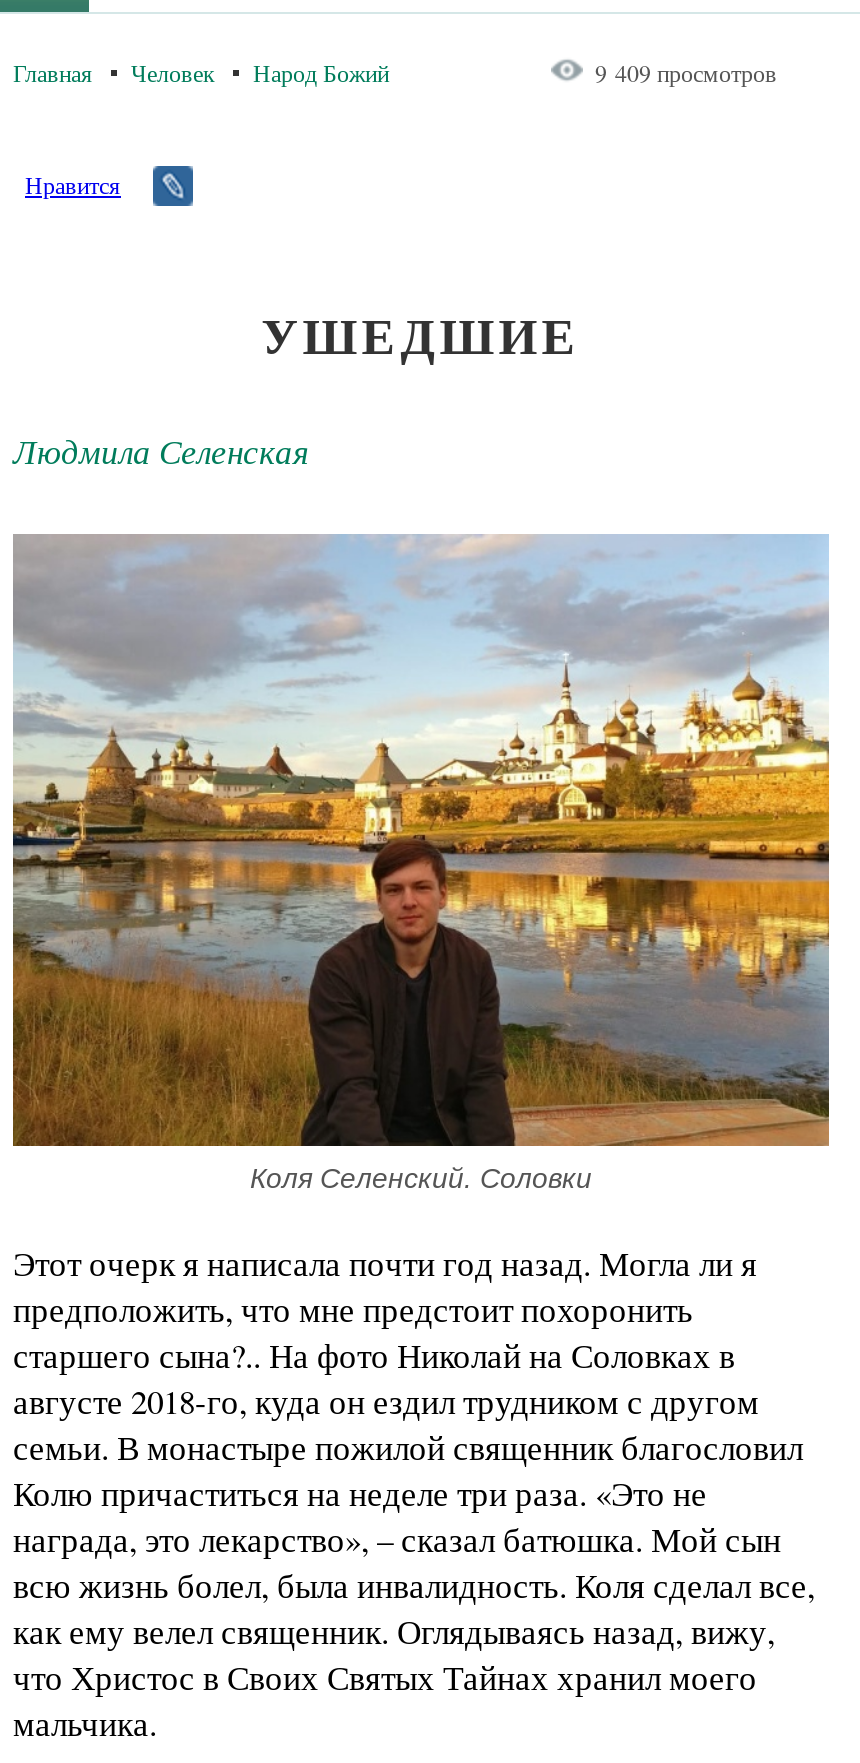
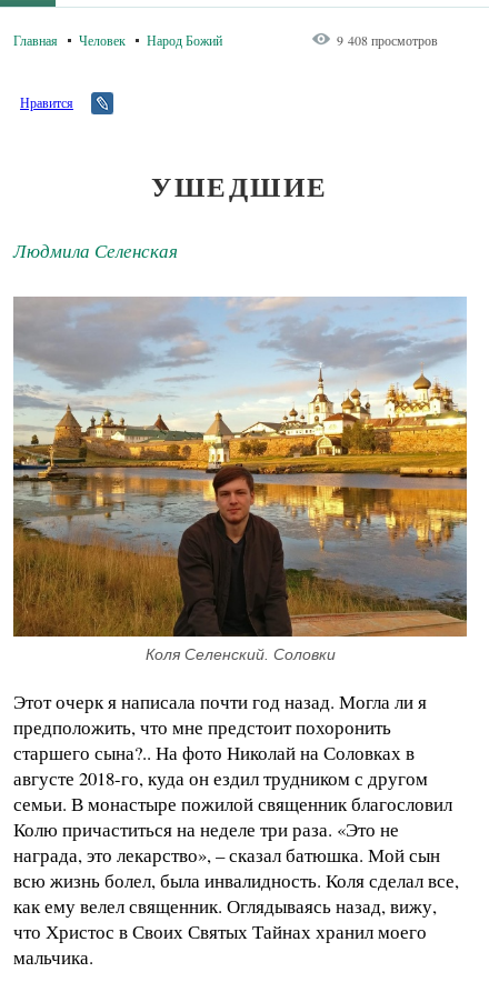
[595,56,777,88] 9 409 просмотров -> [337,31,438,49] 9 408 просмотров

